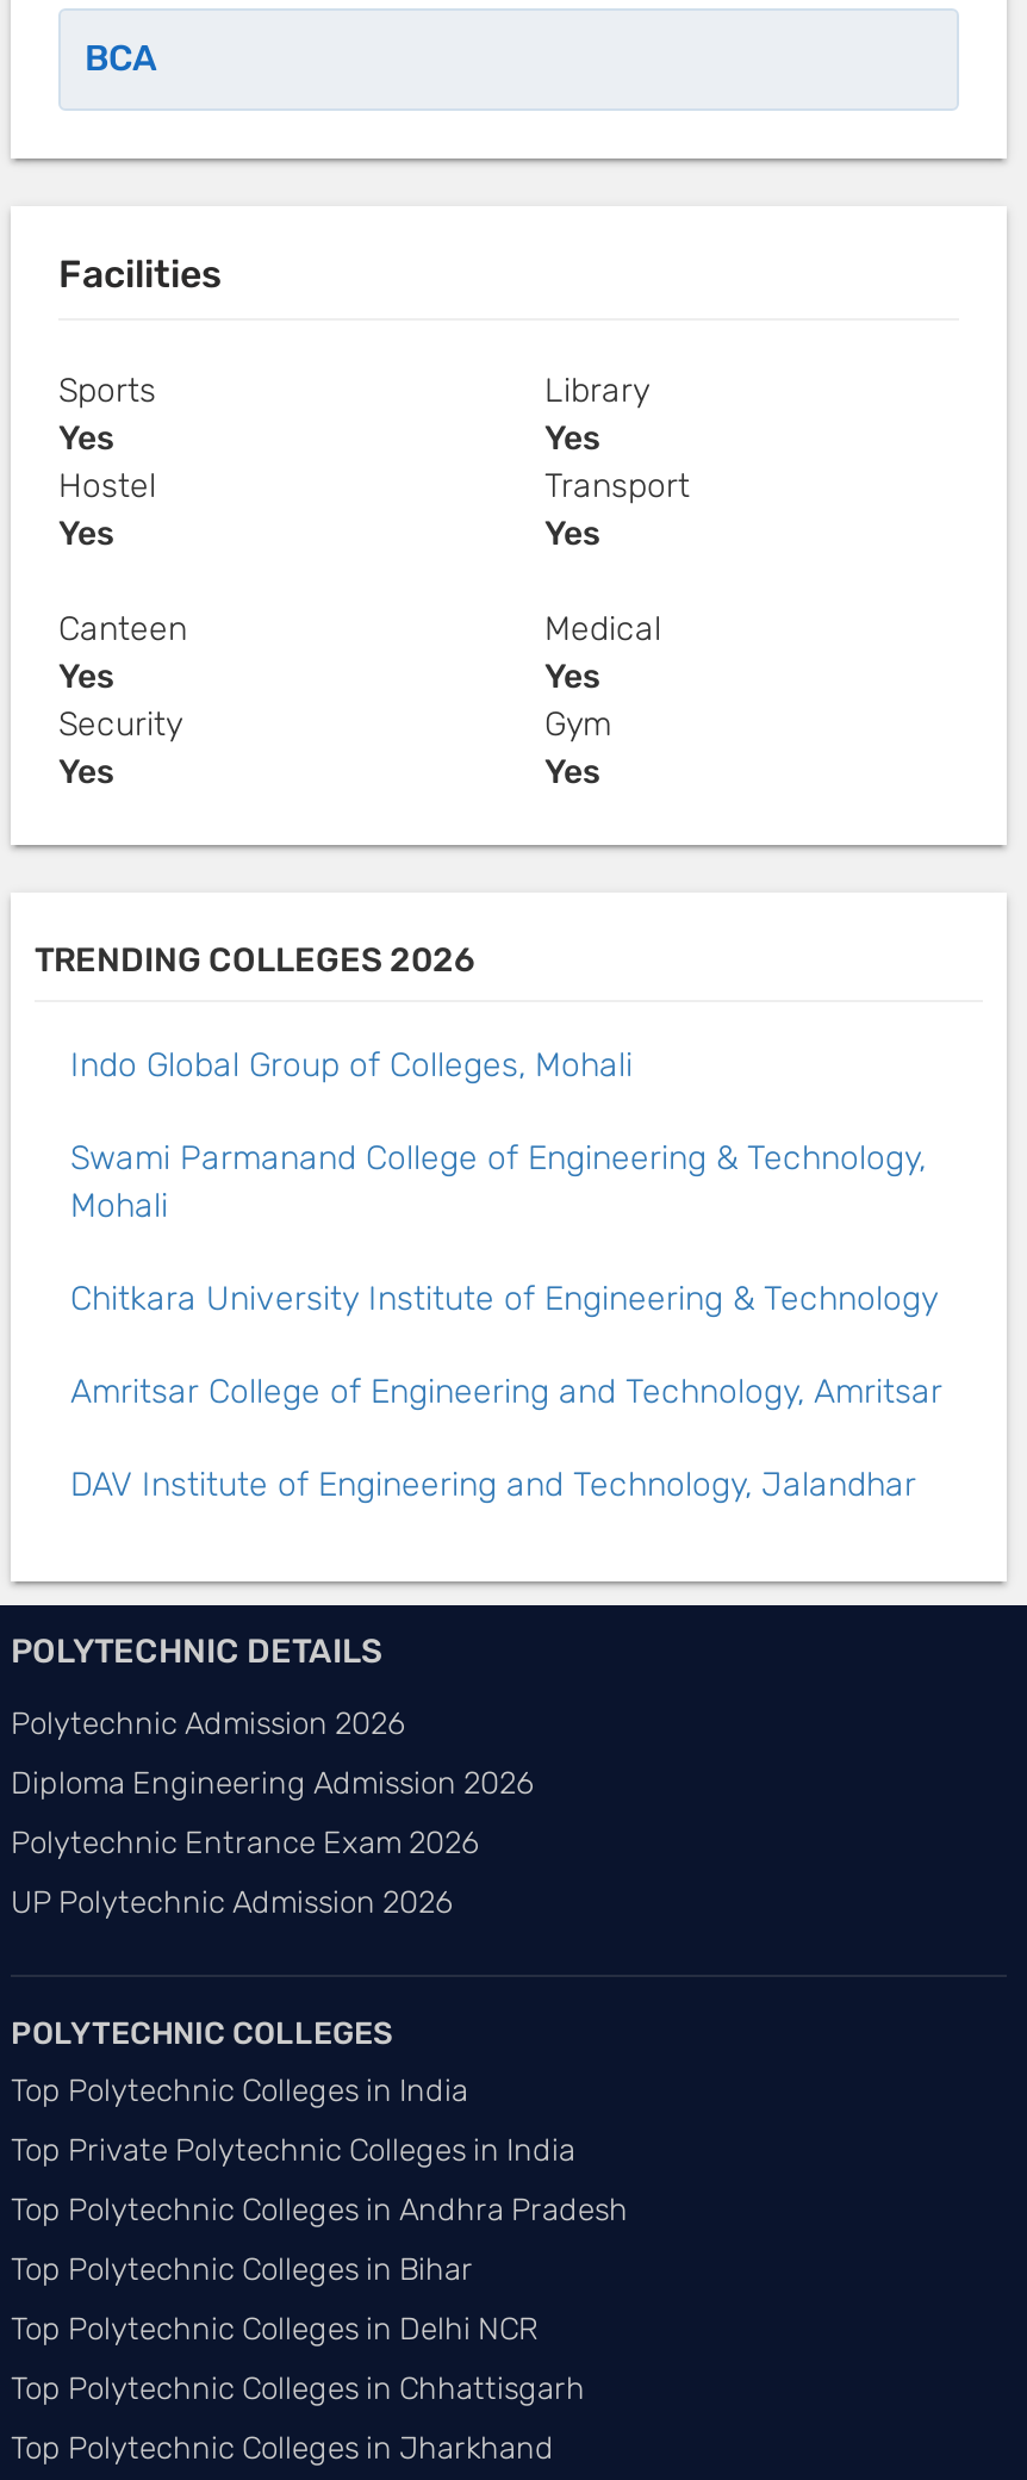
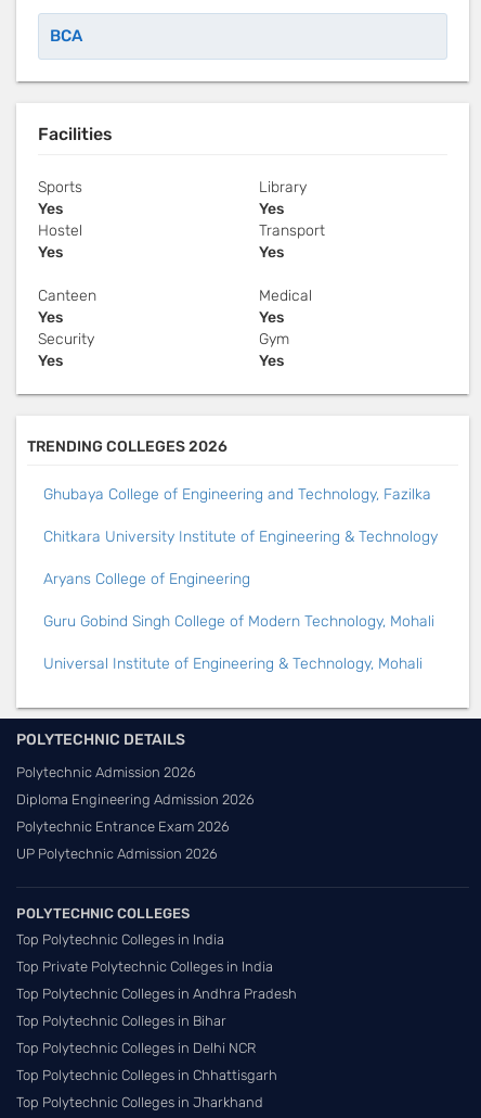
[70,1045,926,1226] Indo Global Group of Colleges, Mohali | Swami Parmanand College of Engineering & Technology, | Mohali -> [43,485,431,504] Ghubaya College of Engineering and Technology, Fazilka
moved [70,1279,938,1319] -> [43,528,438,546]: Chitkara University Institute of Engineering & Technology
[70,1372,942,1505] Amritsar College of Engineering and Technology, Amritsar | DAV Institute of Engineering and Technology, Jalandhar -> [43,570,434,673] Aryans College of Engineering | Guru Gobind Singh College of Modern Technology, Mohali | Universal Institute of Engineering & Technology, Mohali

